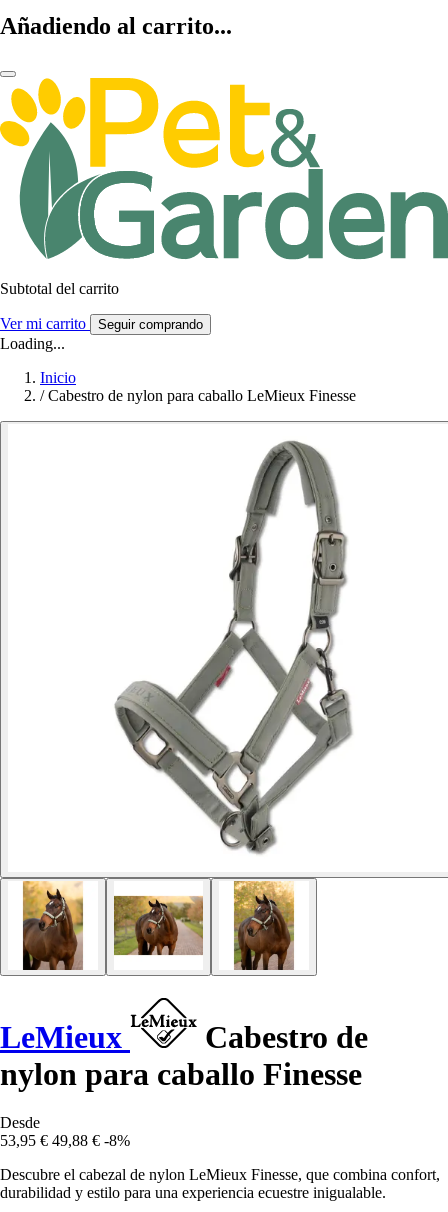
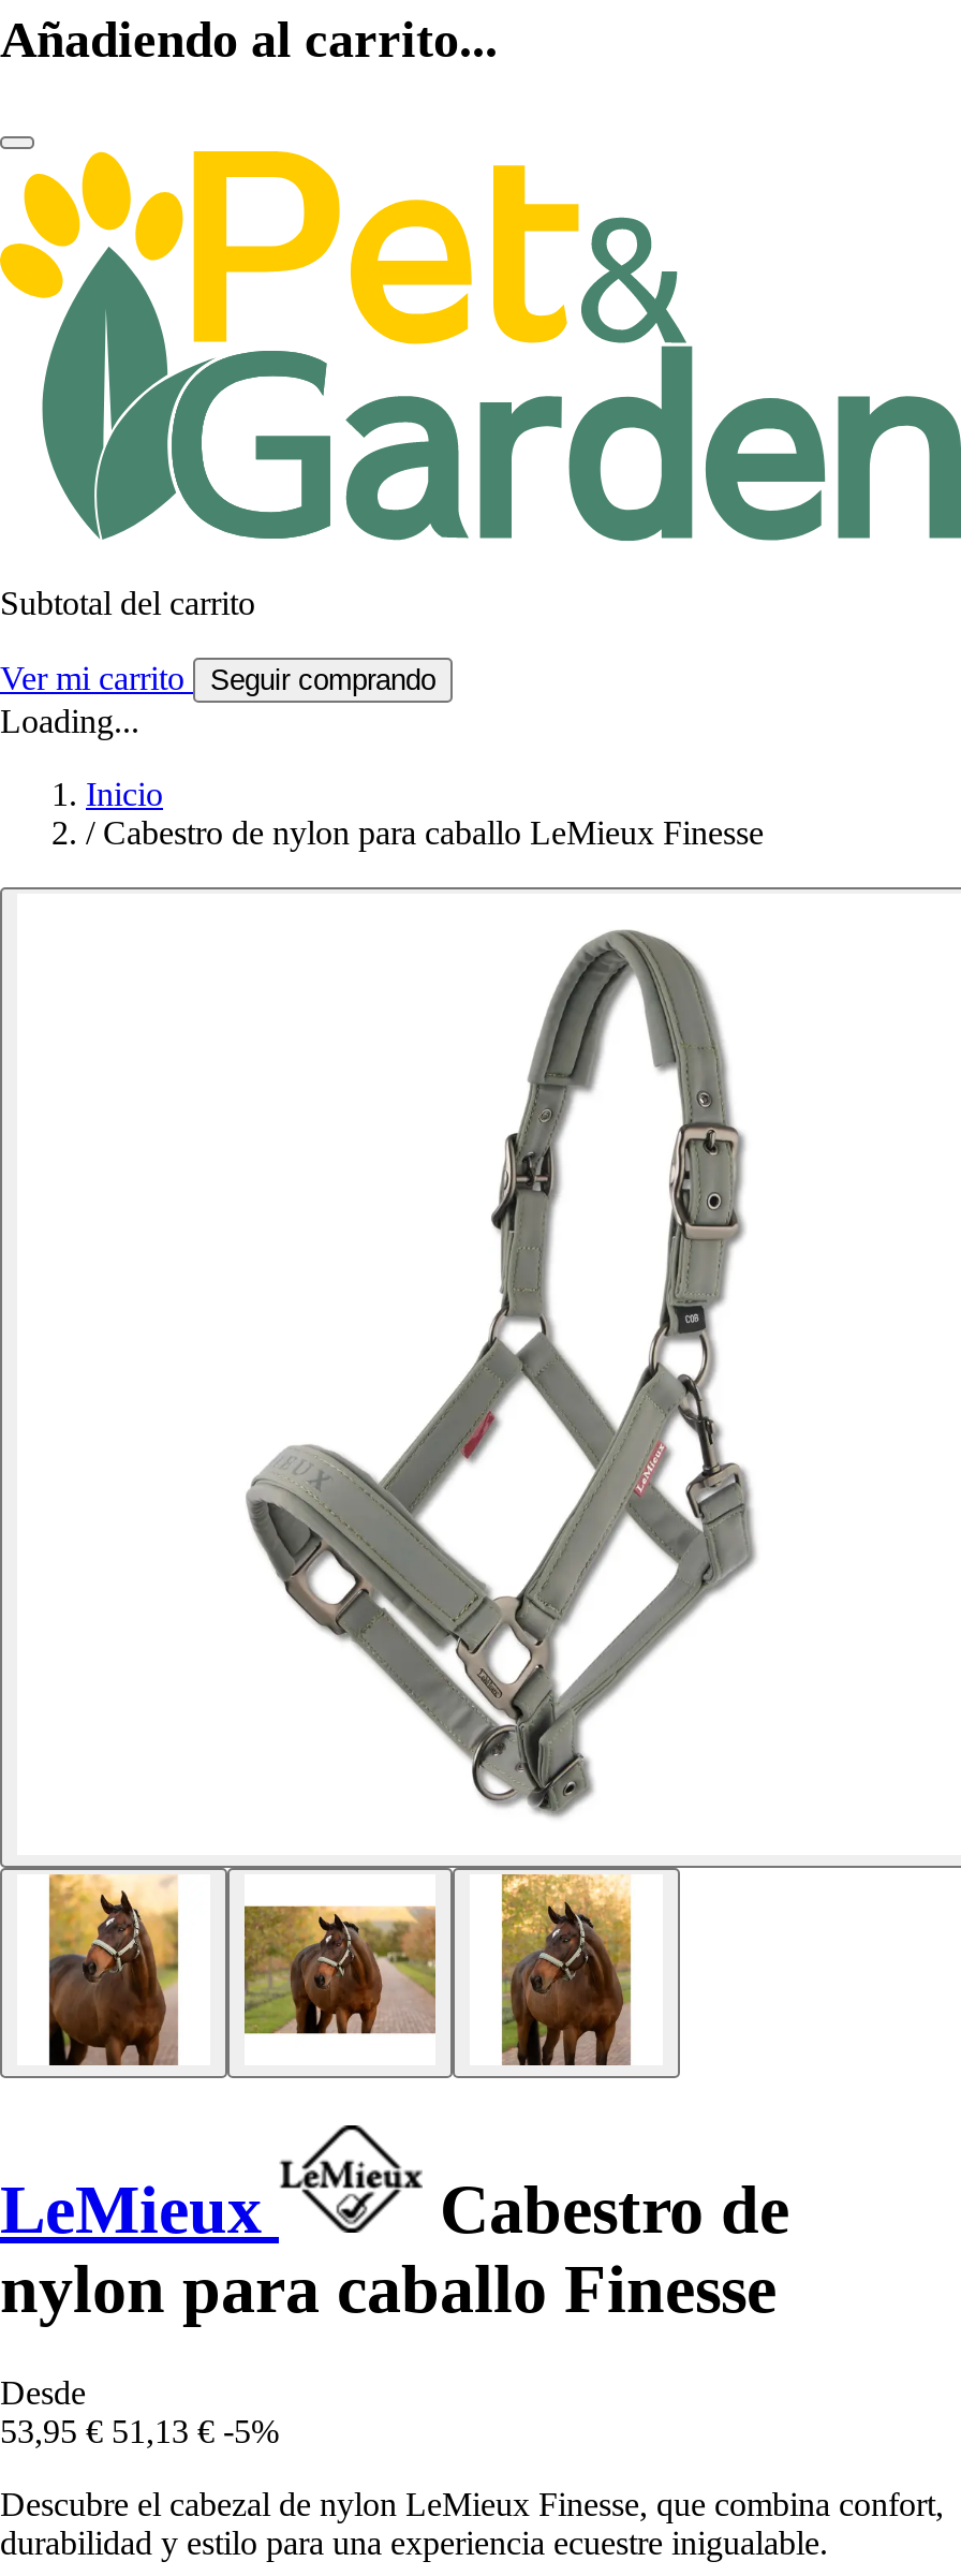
[0,1132,130,1149] 53,95 € 49,88 € -8% -> [0,2413,279,2450] 53,95 € 51,13 € -5%

